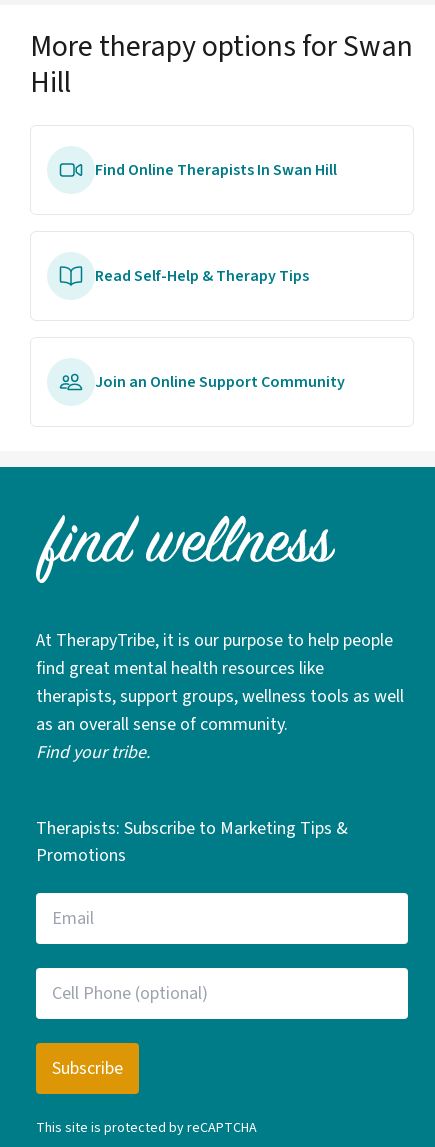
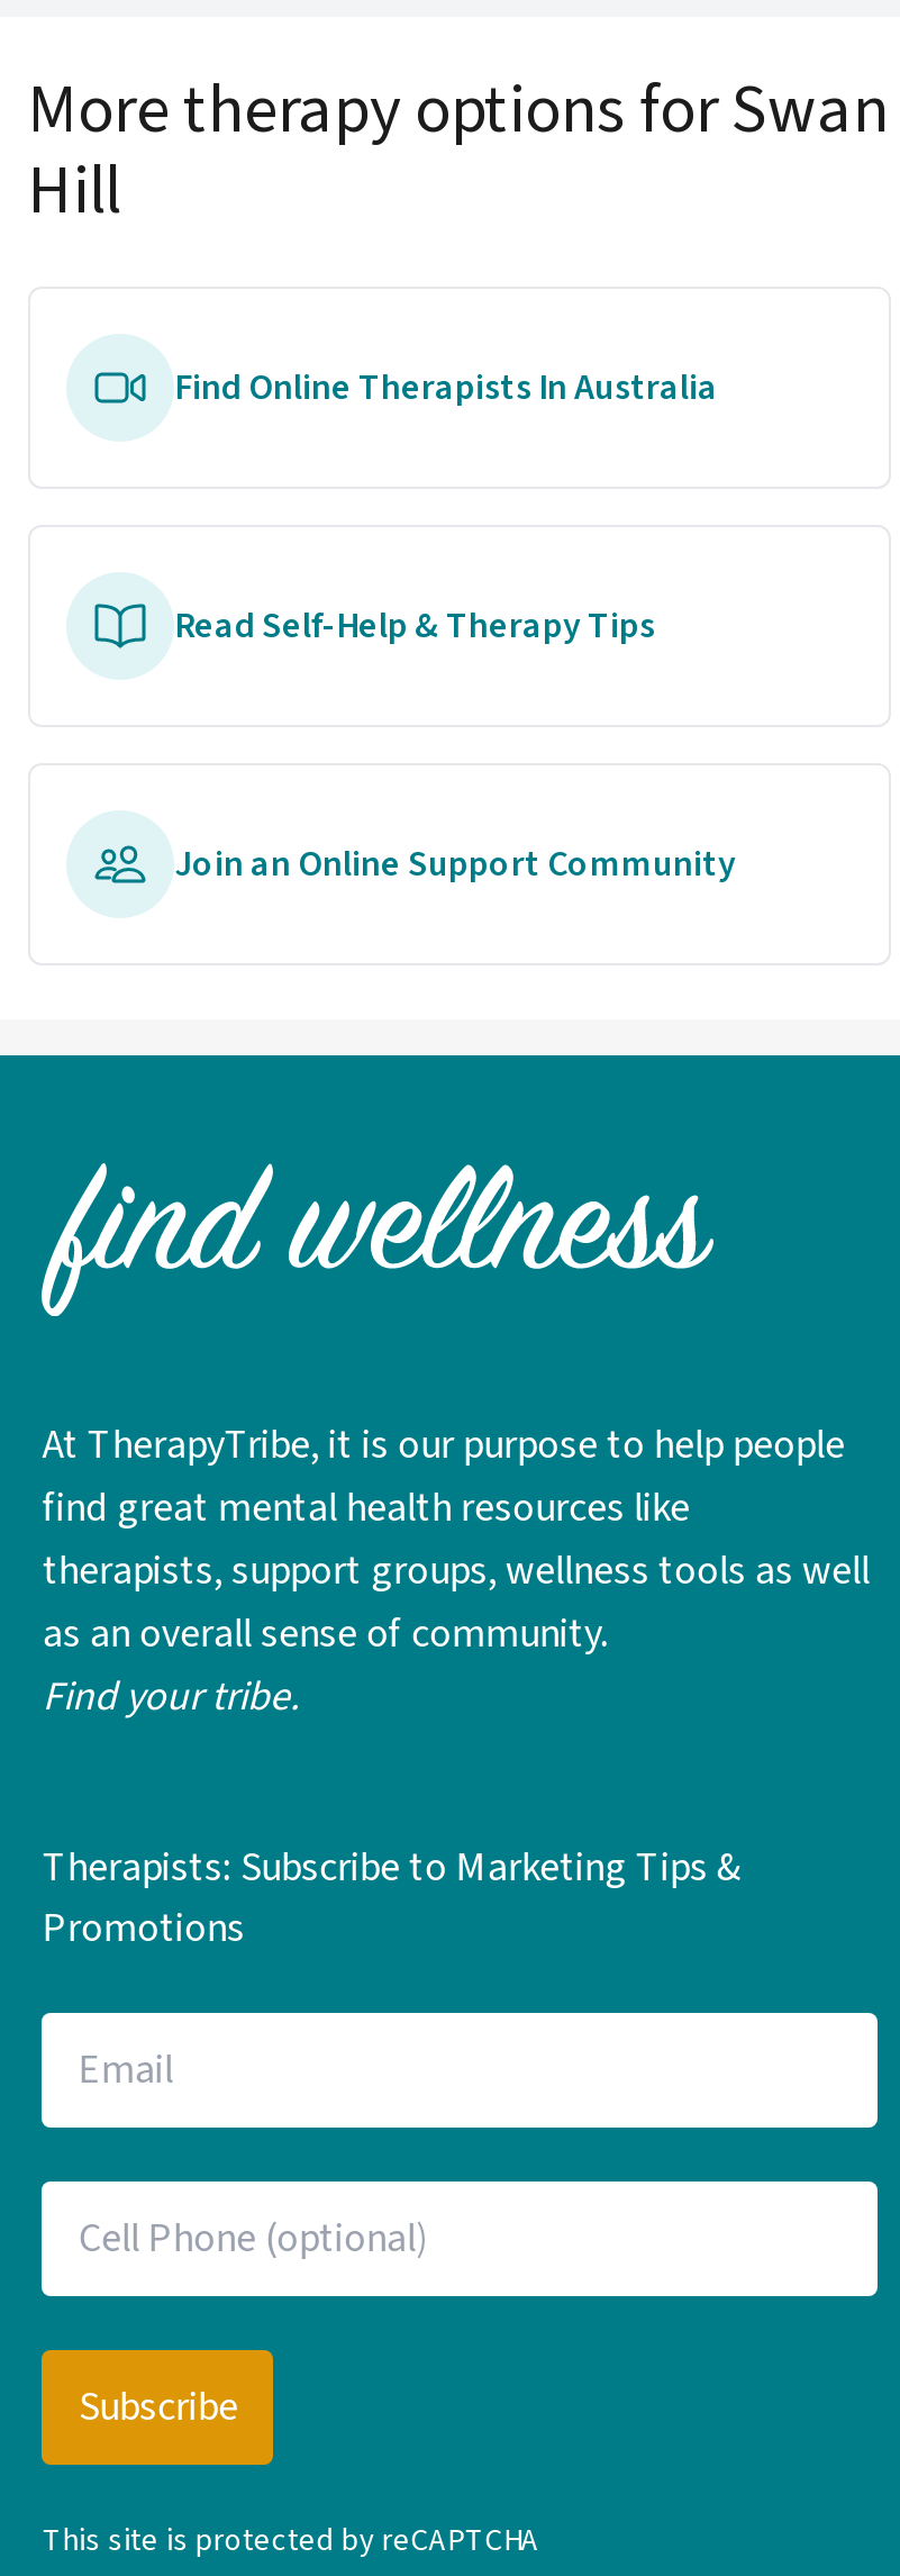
[95,159,337,181] Find Online Therapists In Swan Hill -> [174,363,718,412] Find Online Therapists In Australia

